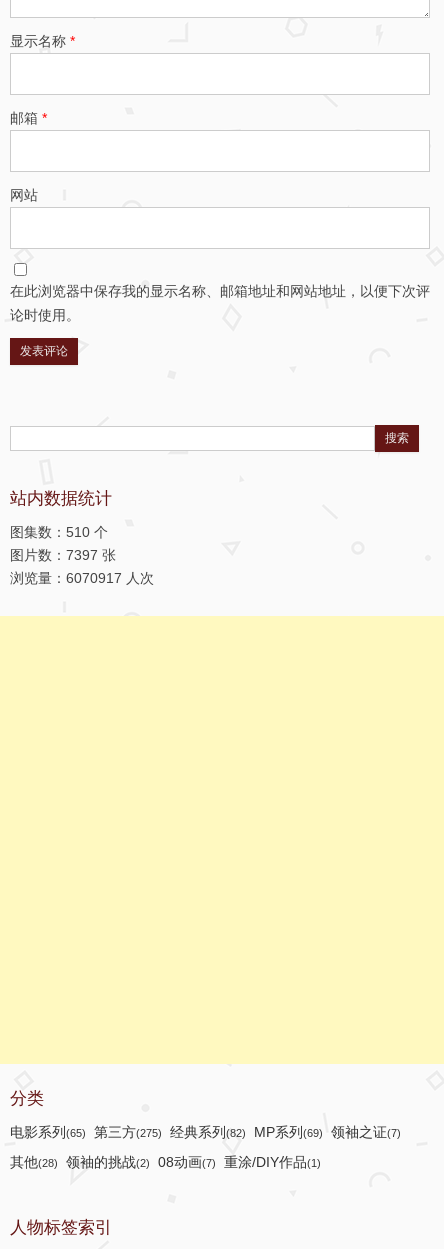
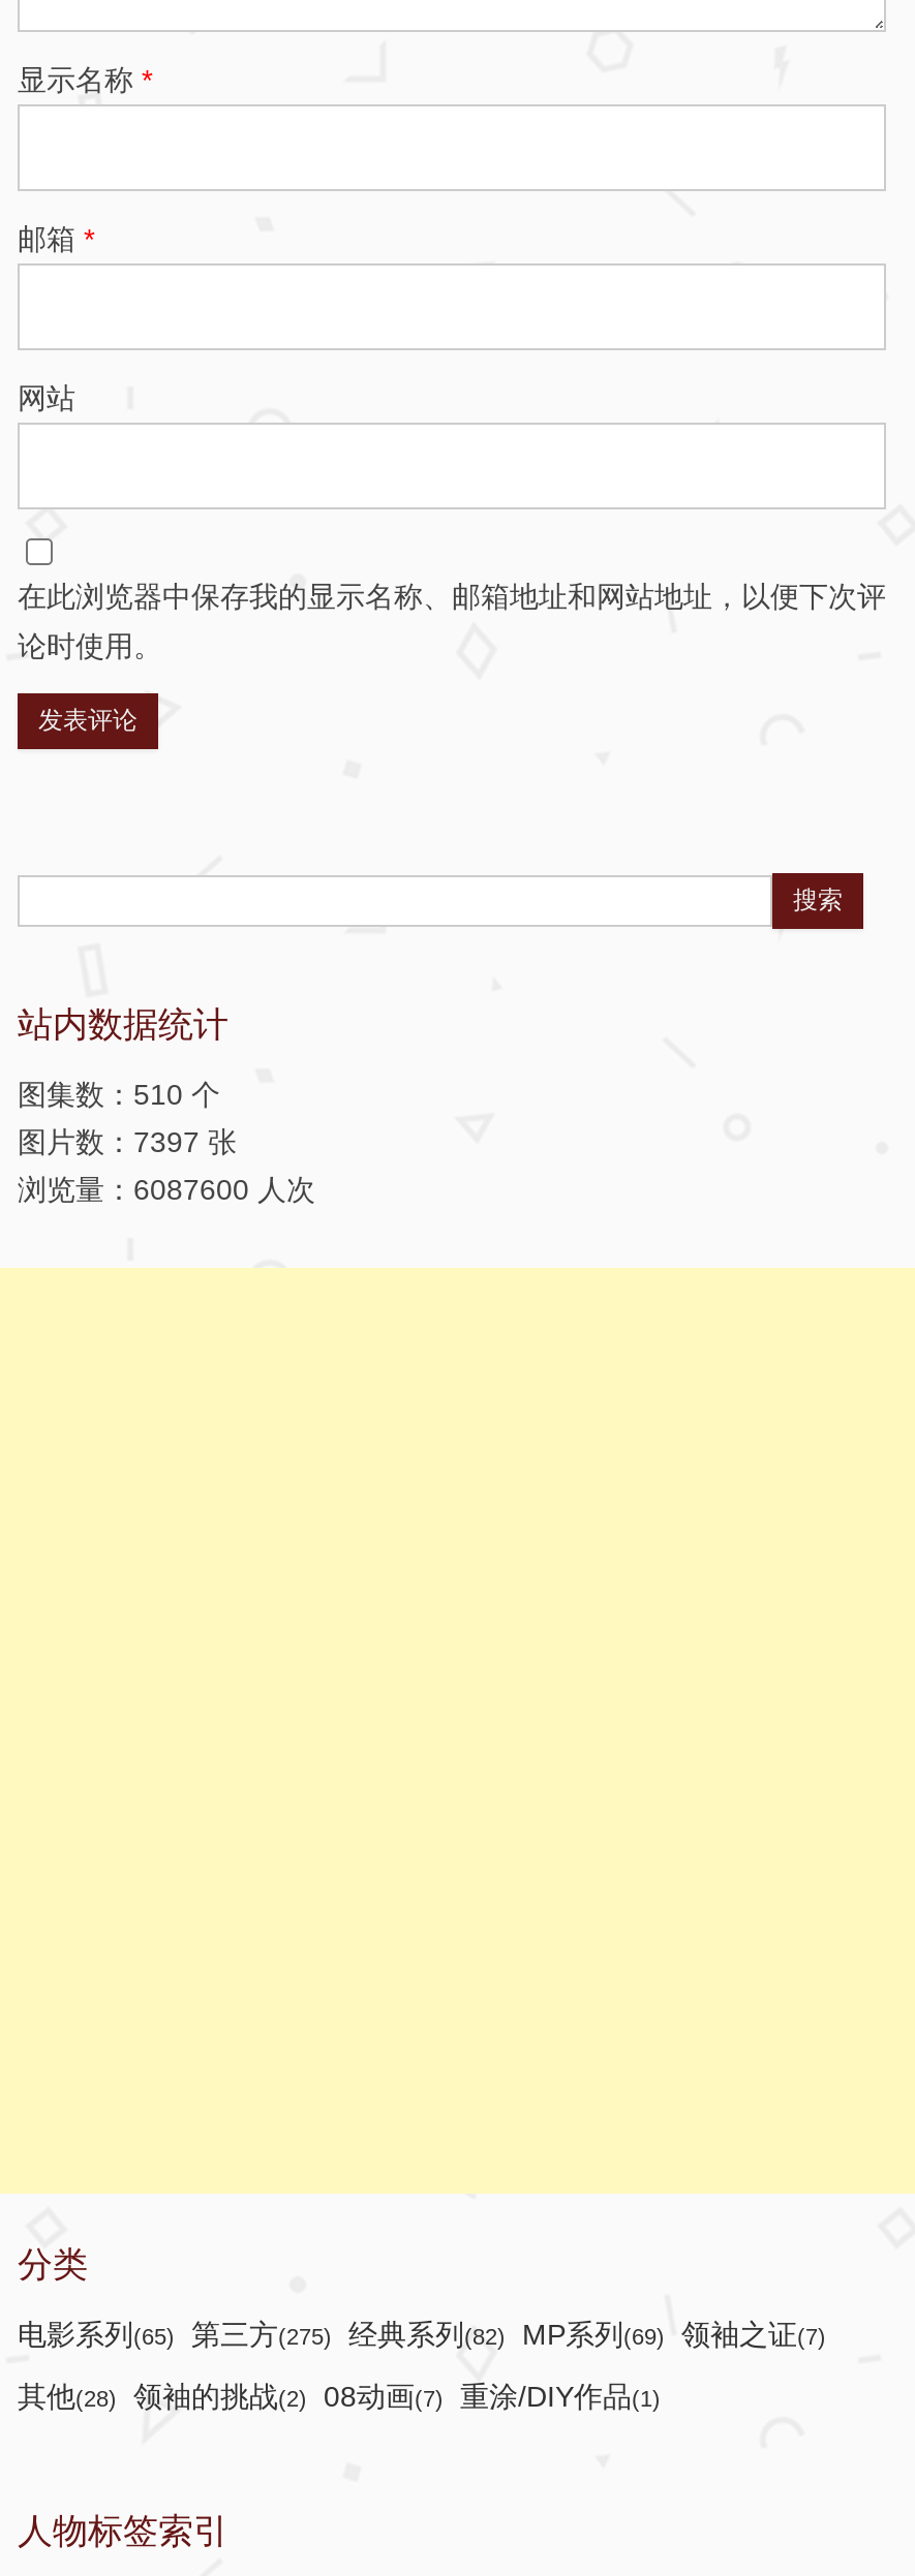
[10,570,154,586] 浏览量：6070917 人次 -> [18,1173,315,1206] 浏览量：6087600 人次

